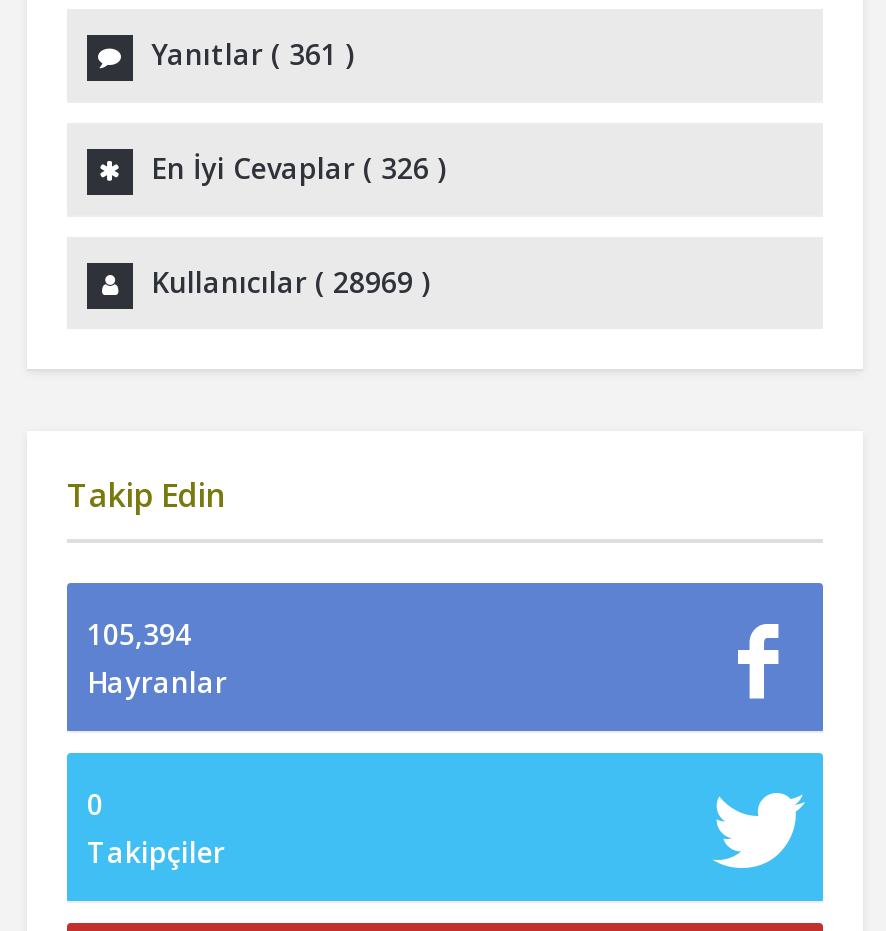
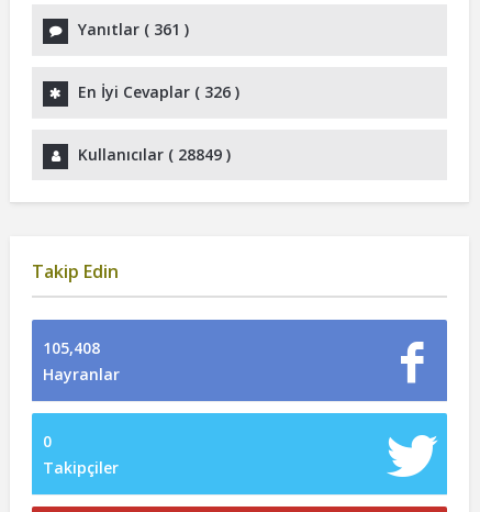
[151,263,429,301] Kullanıcılar (28969) -> [78,144,231,165] Kullanıcılar (28849)
[87,614,191,652] 105,394 -> [43,337,100,358] 105,408

